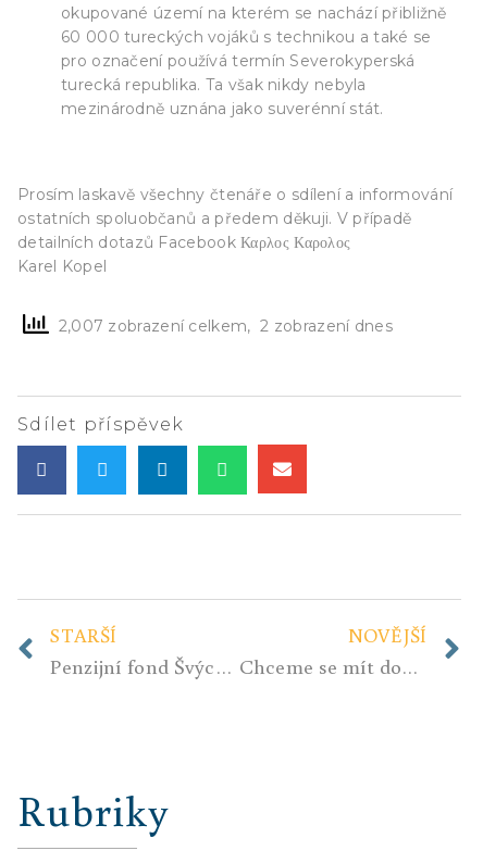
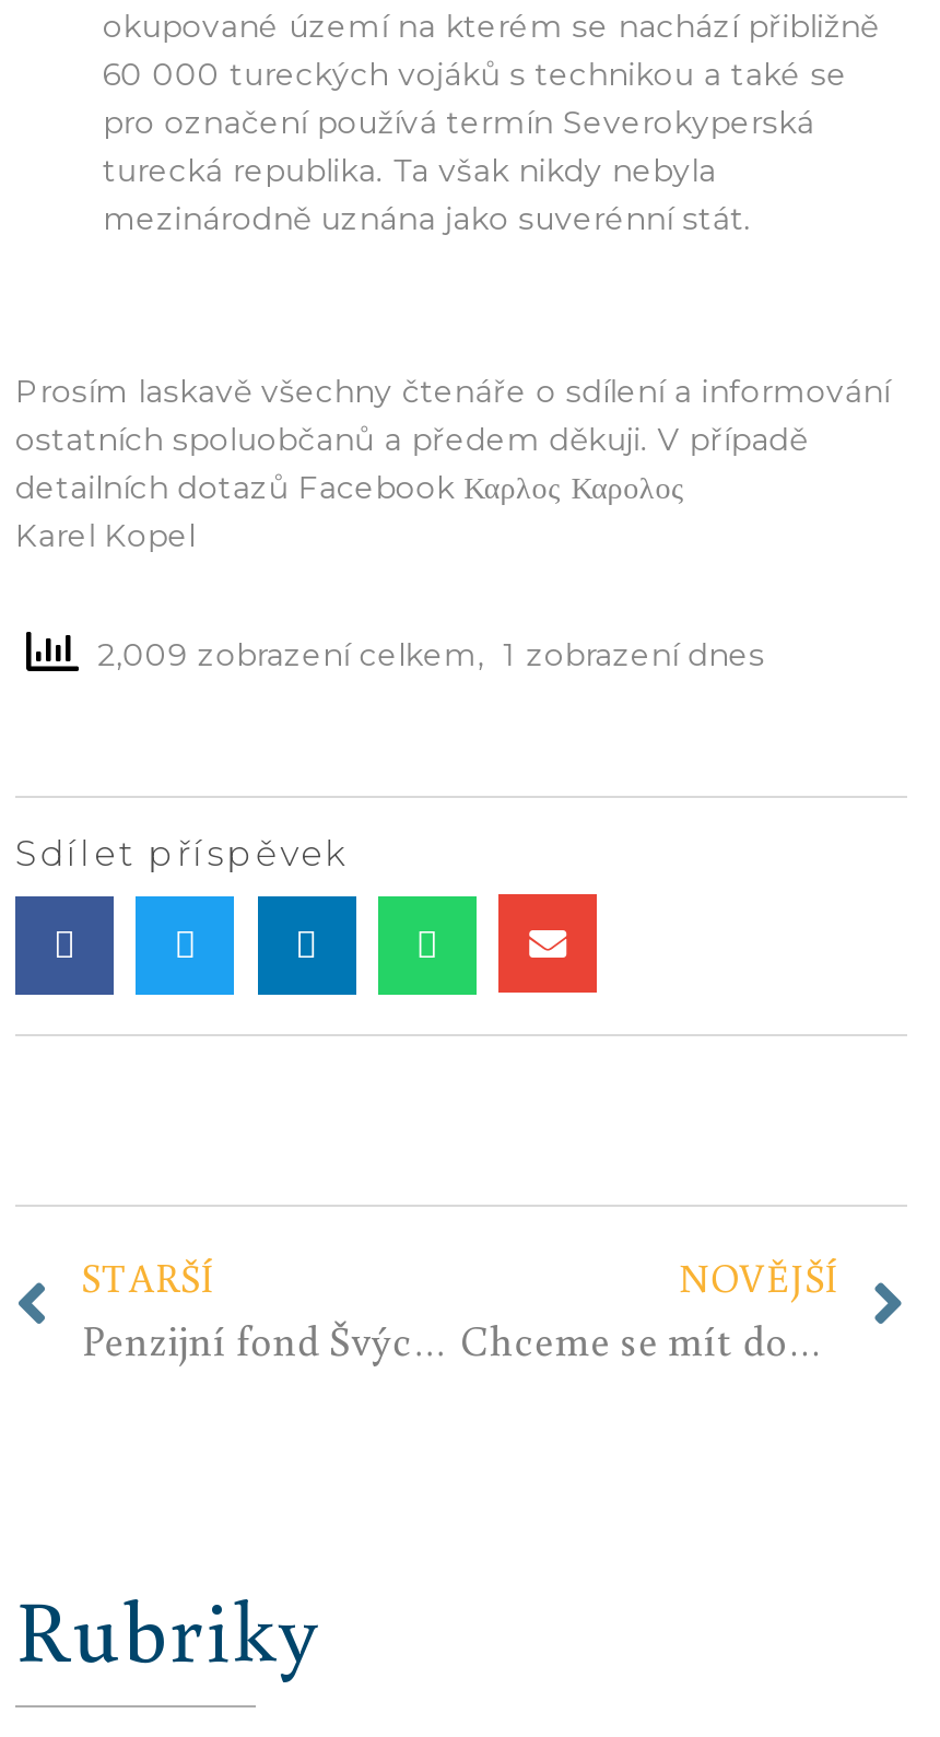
[49,316,393,335] 2,007 zobrazení celkem, 2 zobrazení dnes -> [79,635,765,674] 2,009 zobrazení celkem, 1 zobrazení dnes

